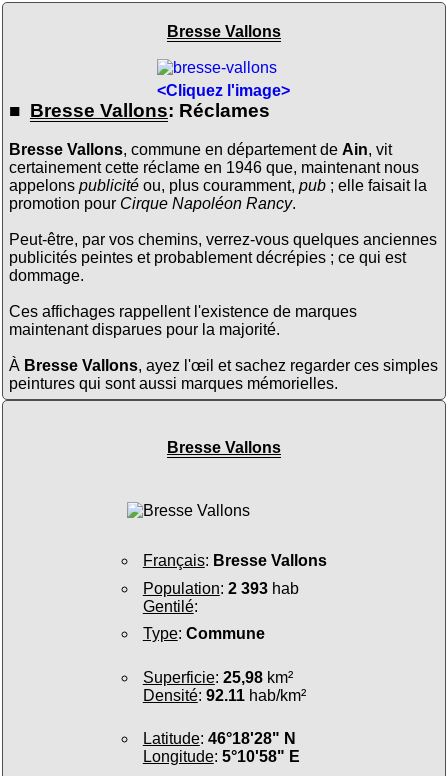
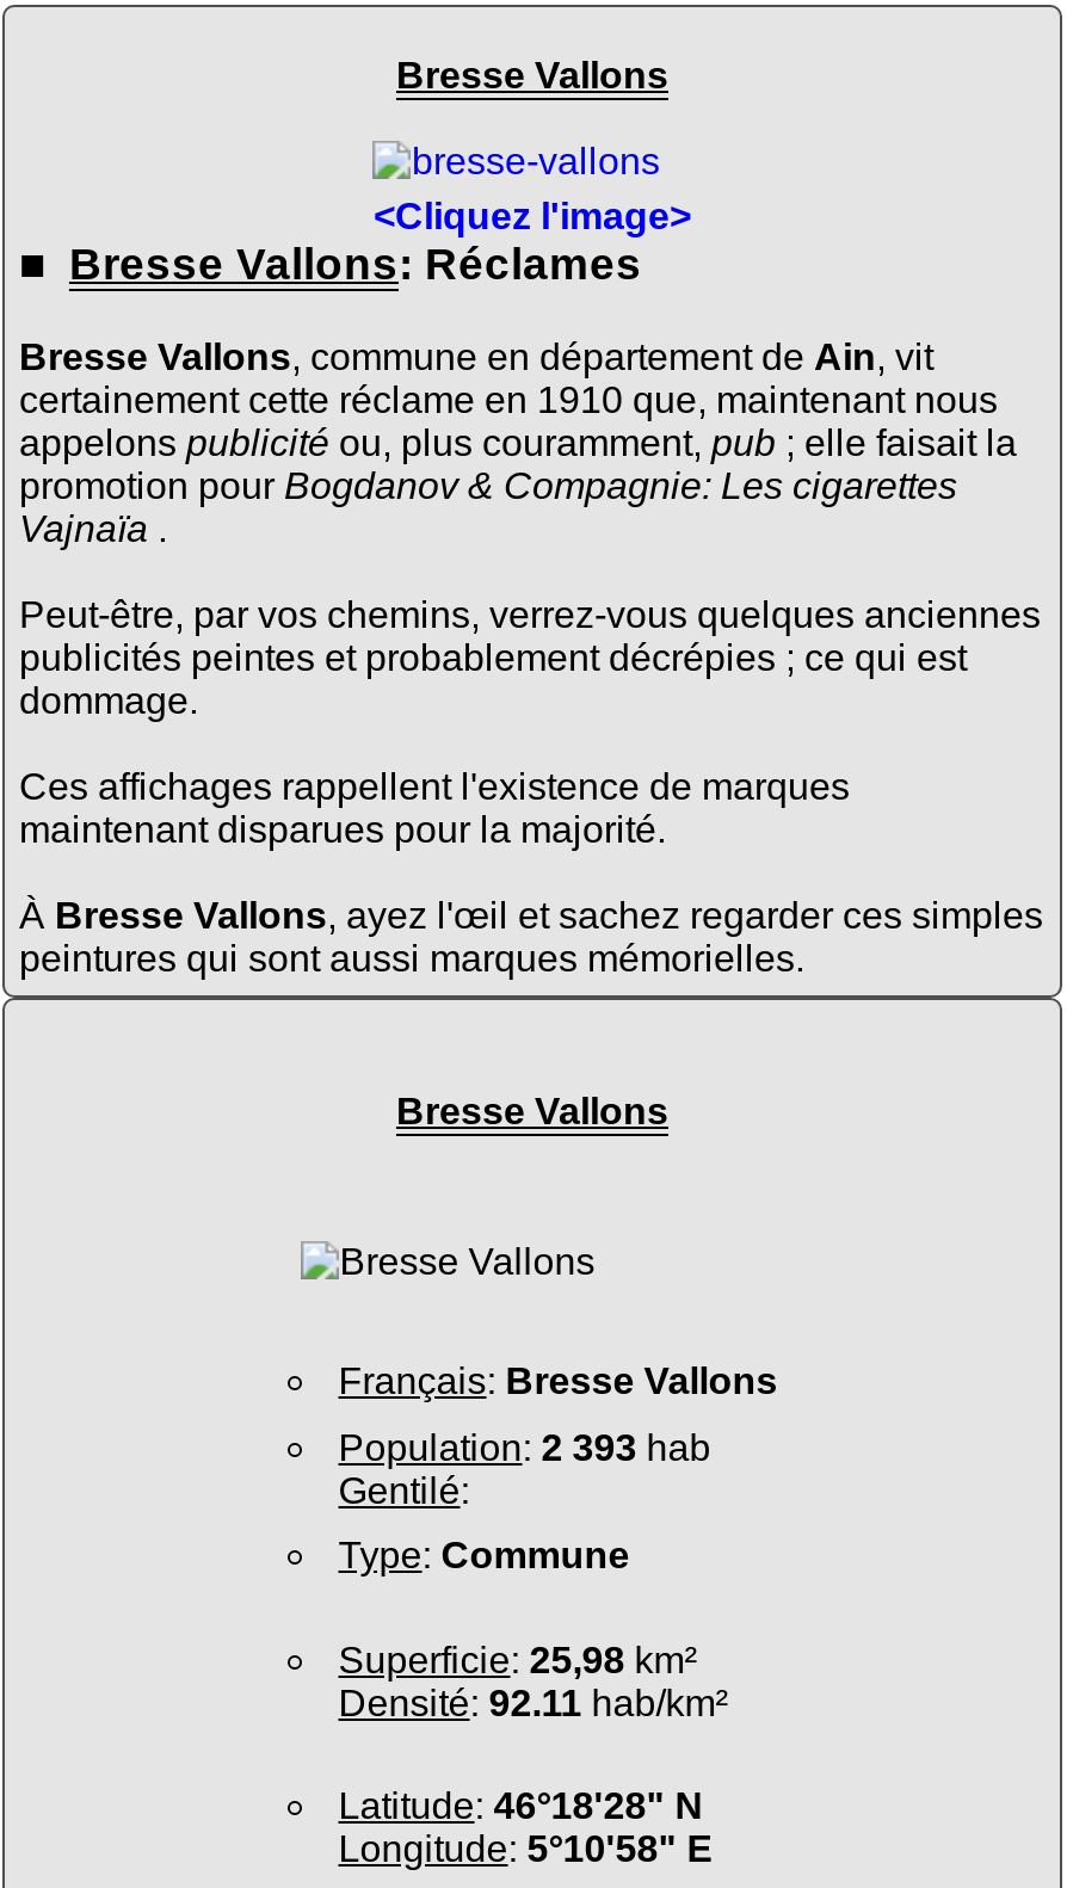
[9,159,419,176] certainement cette réclame en 1946 que, maintenant nous -> [19,379,998,419] certainement cette réclame en 1910 que, maintenant nous
[9,195,296,212] promotion pour Cirque Napoléon Rancy. -> [19,465,957,548] promotion pour Bogdanov & Compagnie: Les cigarettes | Vajnaïa.

